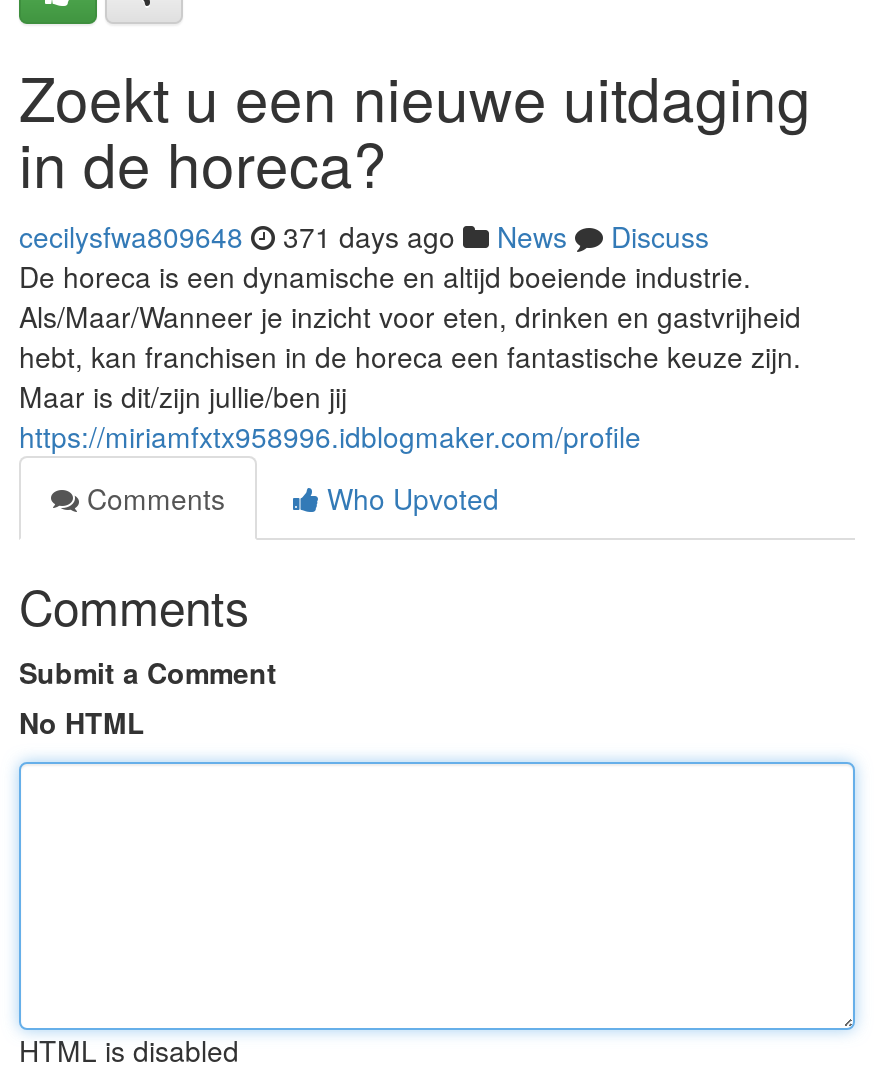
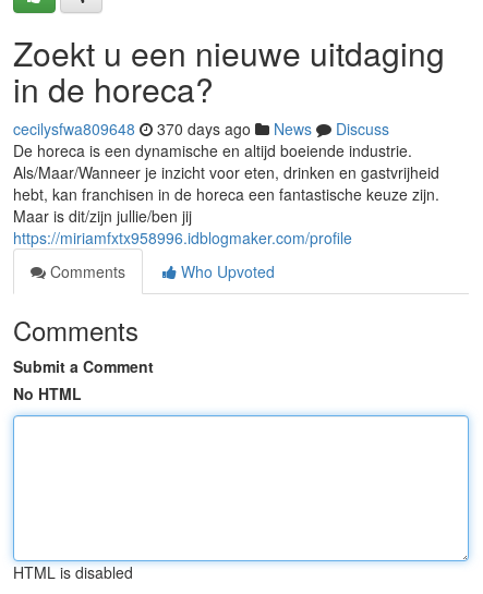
[19,216,709,256] cecilysfwa809648 371 days ago News Discuss -> [13,118,389,140] cecilysfwa809648 370 days ago News Discuss

